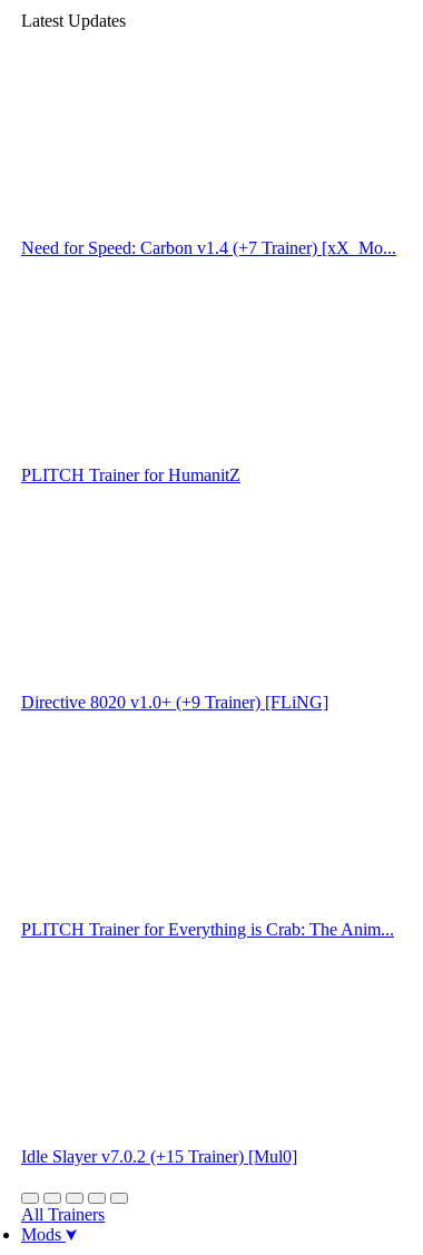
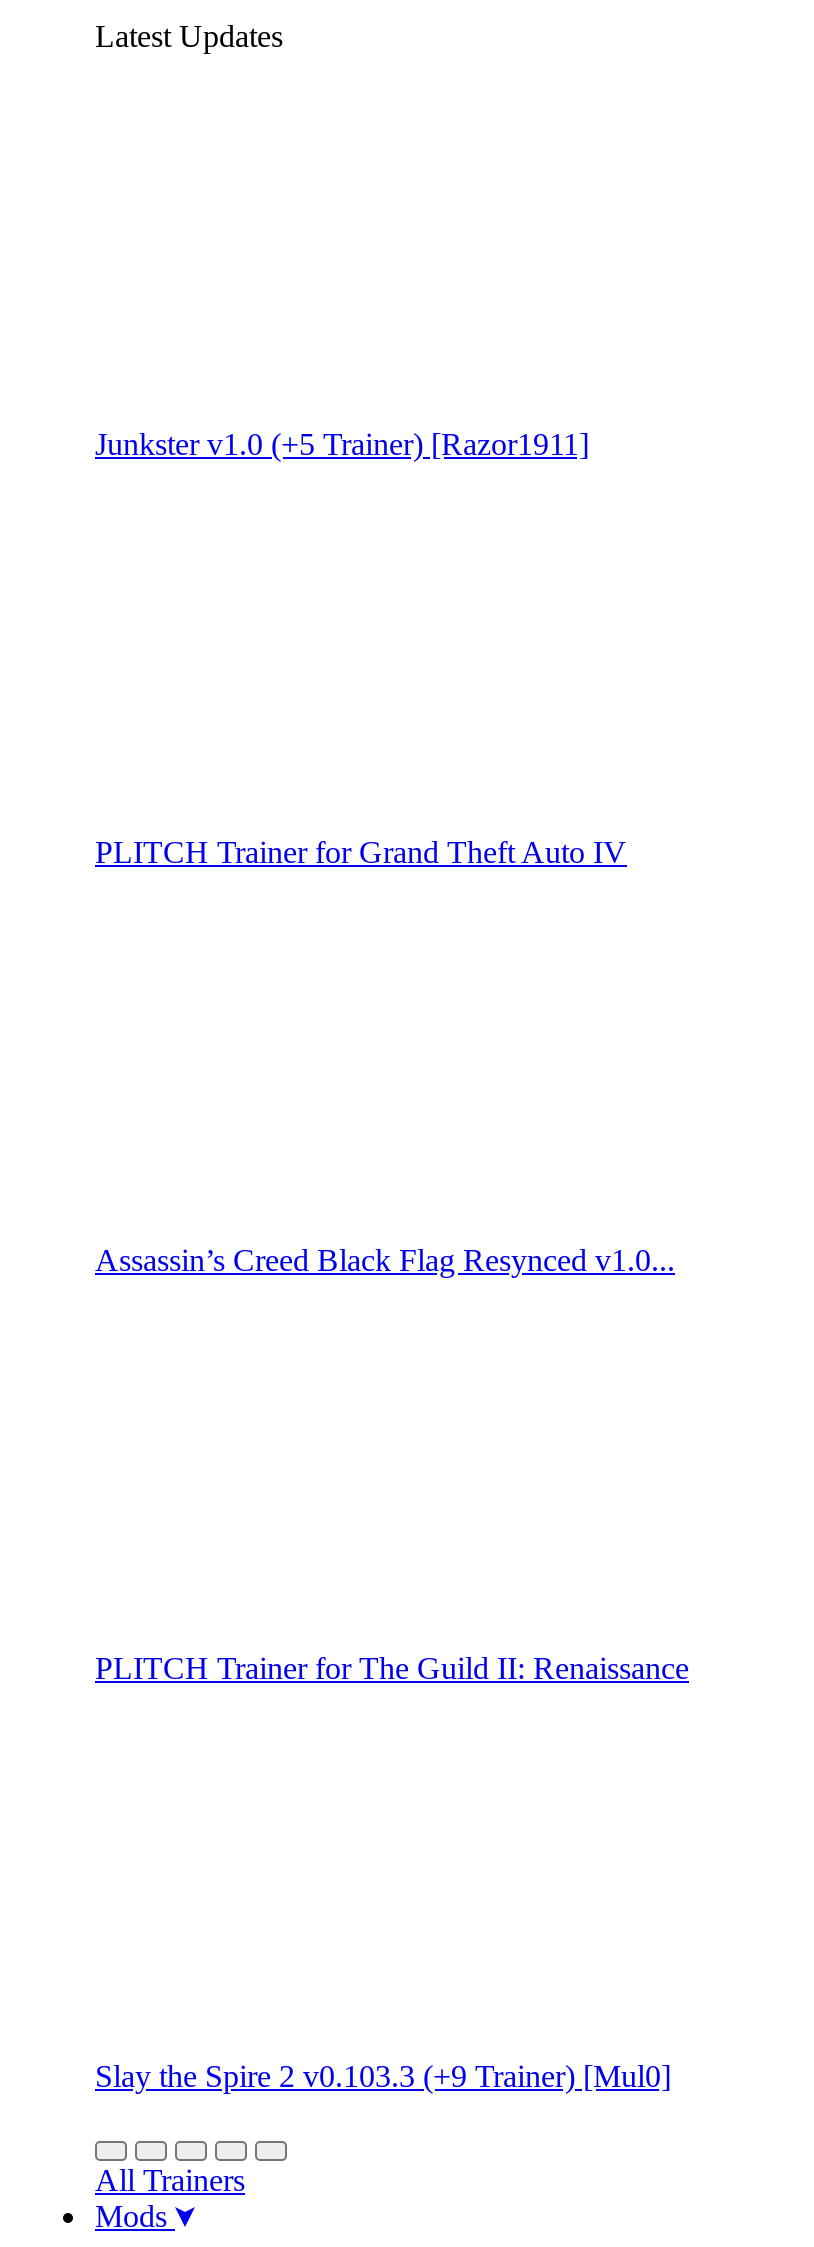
[21,238,396,257] Need for Speed: Carbon v1.4 (+7 Trainer) [xX_Mo... -> [95,427,589,461] Junkster v1.0 (+5 Trainer) [Razor1911]
[21,465,240,484] PLITCH Trainer for HumanitZ -> [95,835,627,869] PLITCH Trainer for Grand Theft Auto IV
[21,693,328,712] Directive 8020 v1.0+ (+9 Trainer) [FLiNG] -> [95,1243,675,1277] Assassin’s Creed Black Flag Resynced v1.0...
[21,920,394,939] PLITCH Trainer for Everything is Crab: The Anim... -> [95,1651,689,1685] PLITCH Trainer for The Guild II: Renaissance
[21,1147,297,1166] Idle Slayer v7.0.2 (+15 Trainer) [Mul0] -> [95,2059,671,2093] Slay the Spire 2 v0.103.3 (+9 Trainer) [Mul0]

